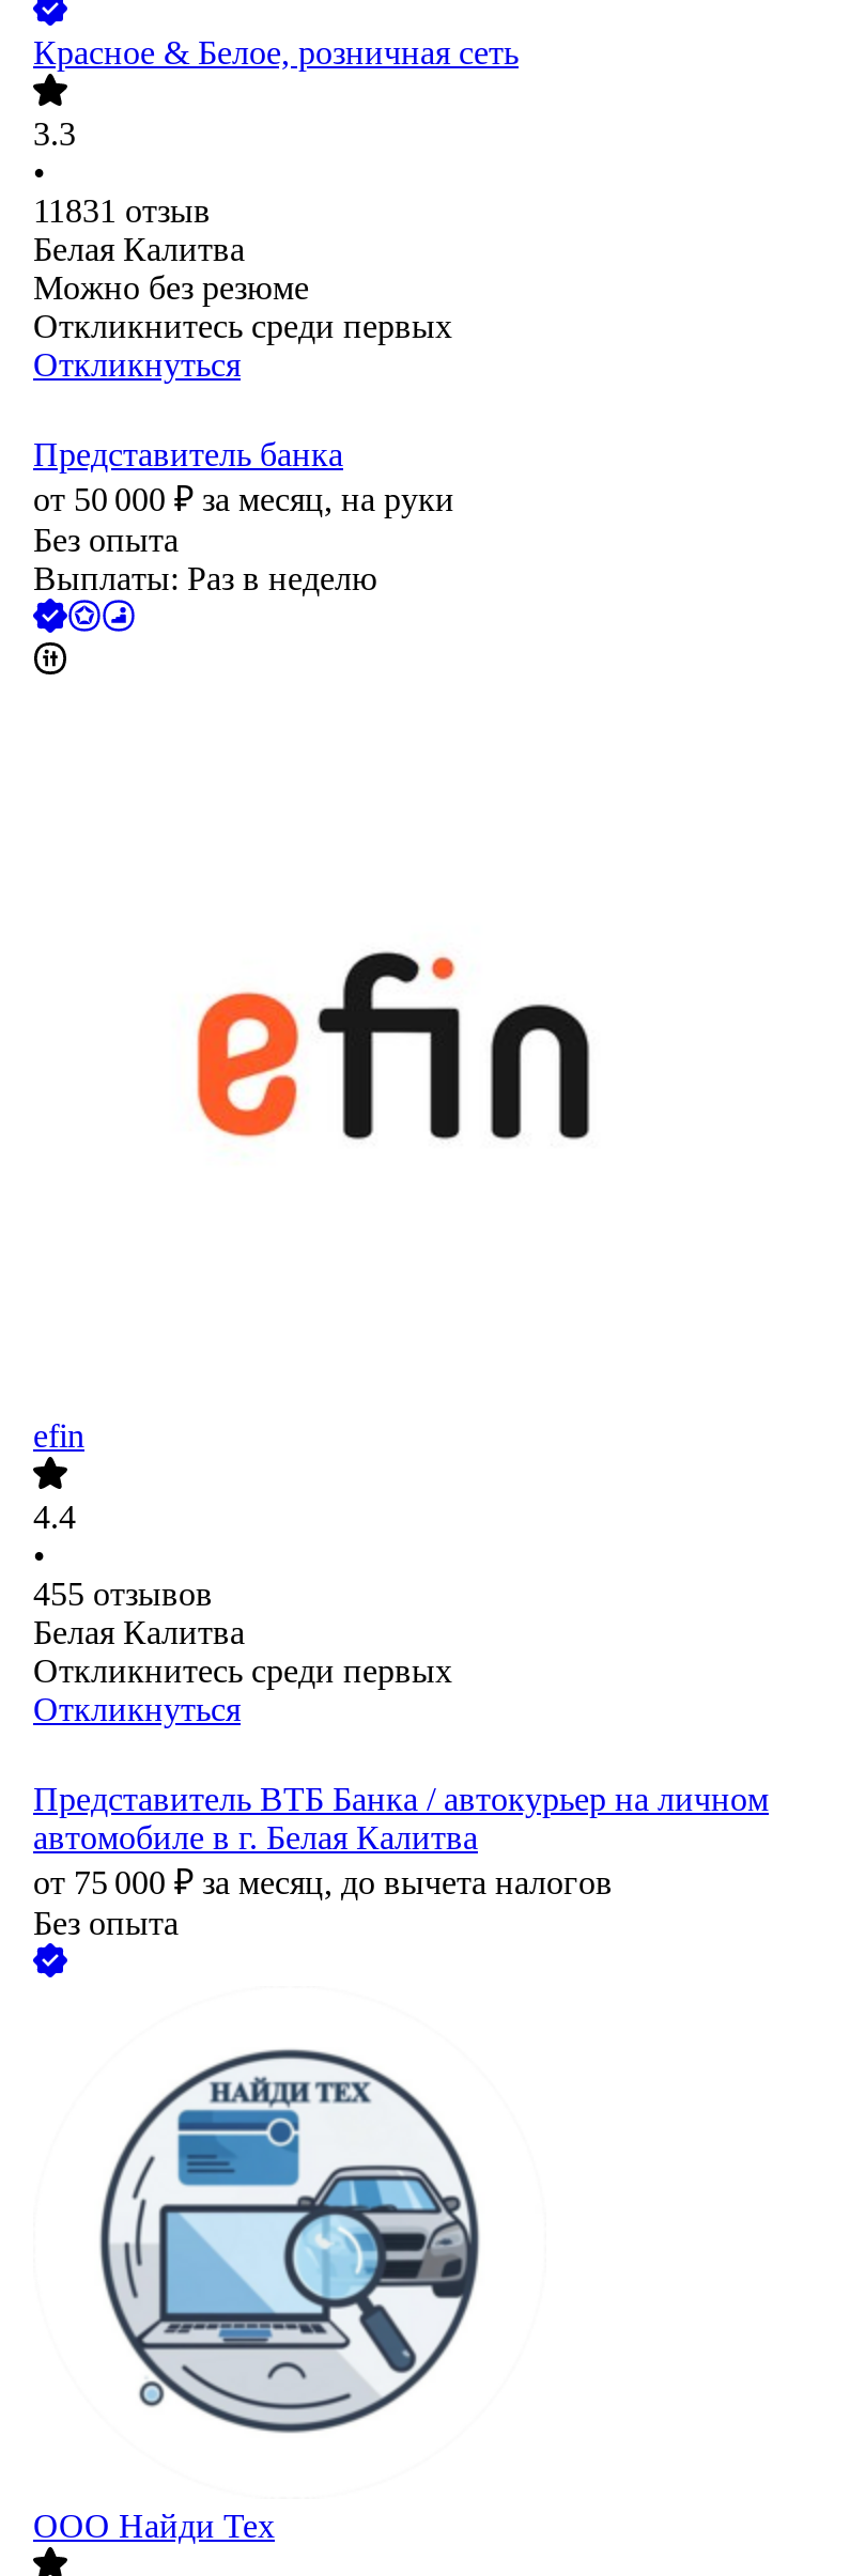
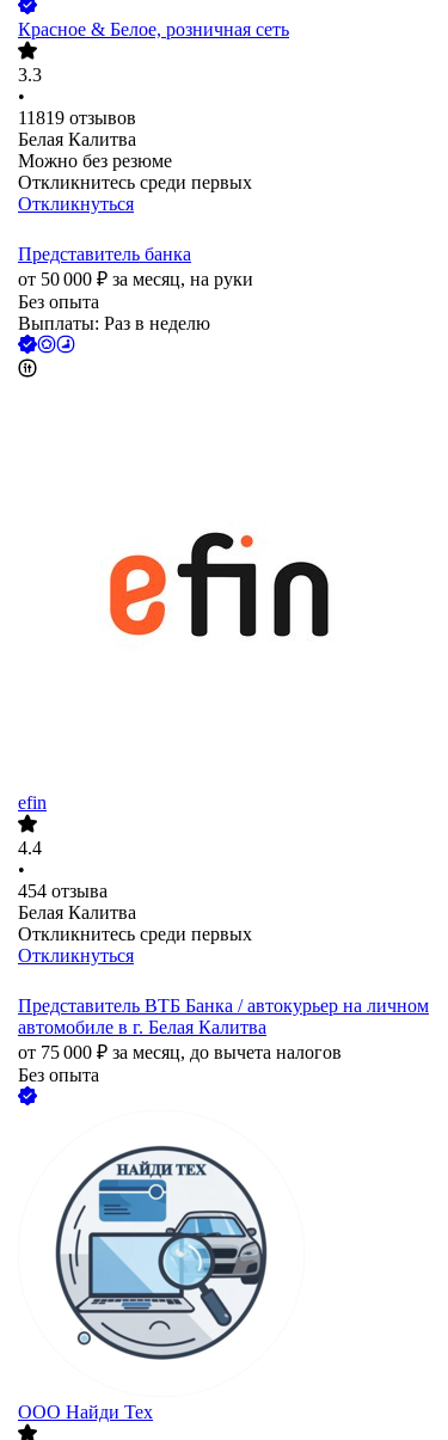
[33,193,211,229] 11831 отзыв -> [18,108,136,128] 11819 отзывов
[33,1576,213,1613] 455 отзывов -> [18,881,108,901] 454 отзыва

